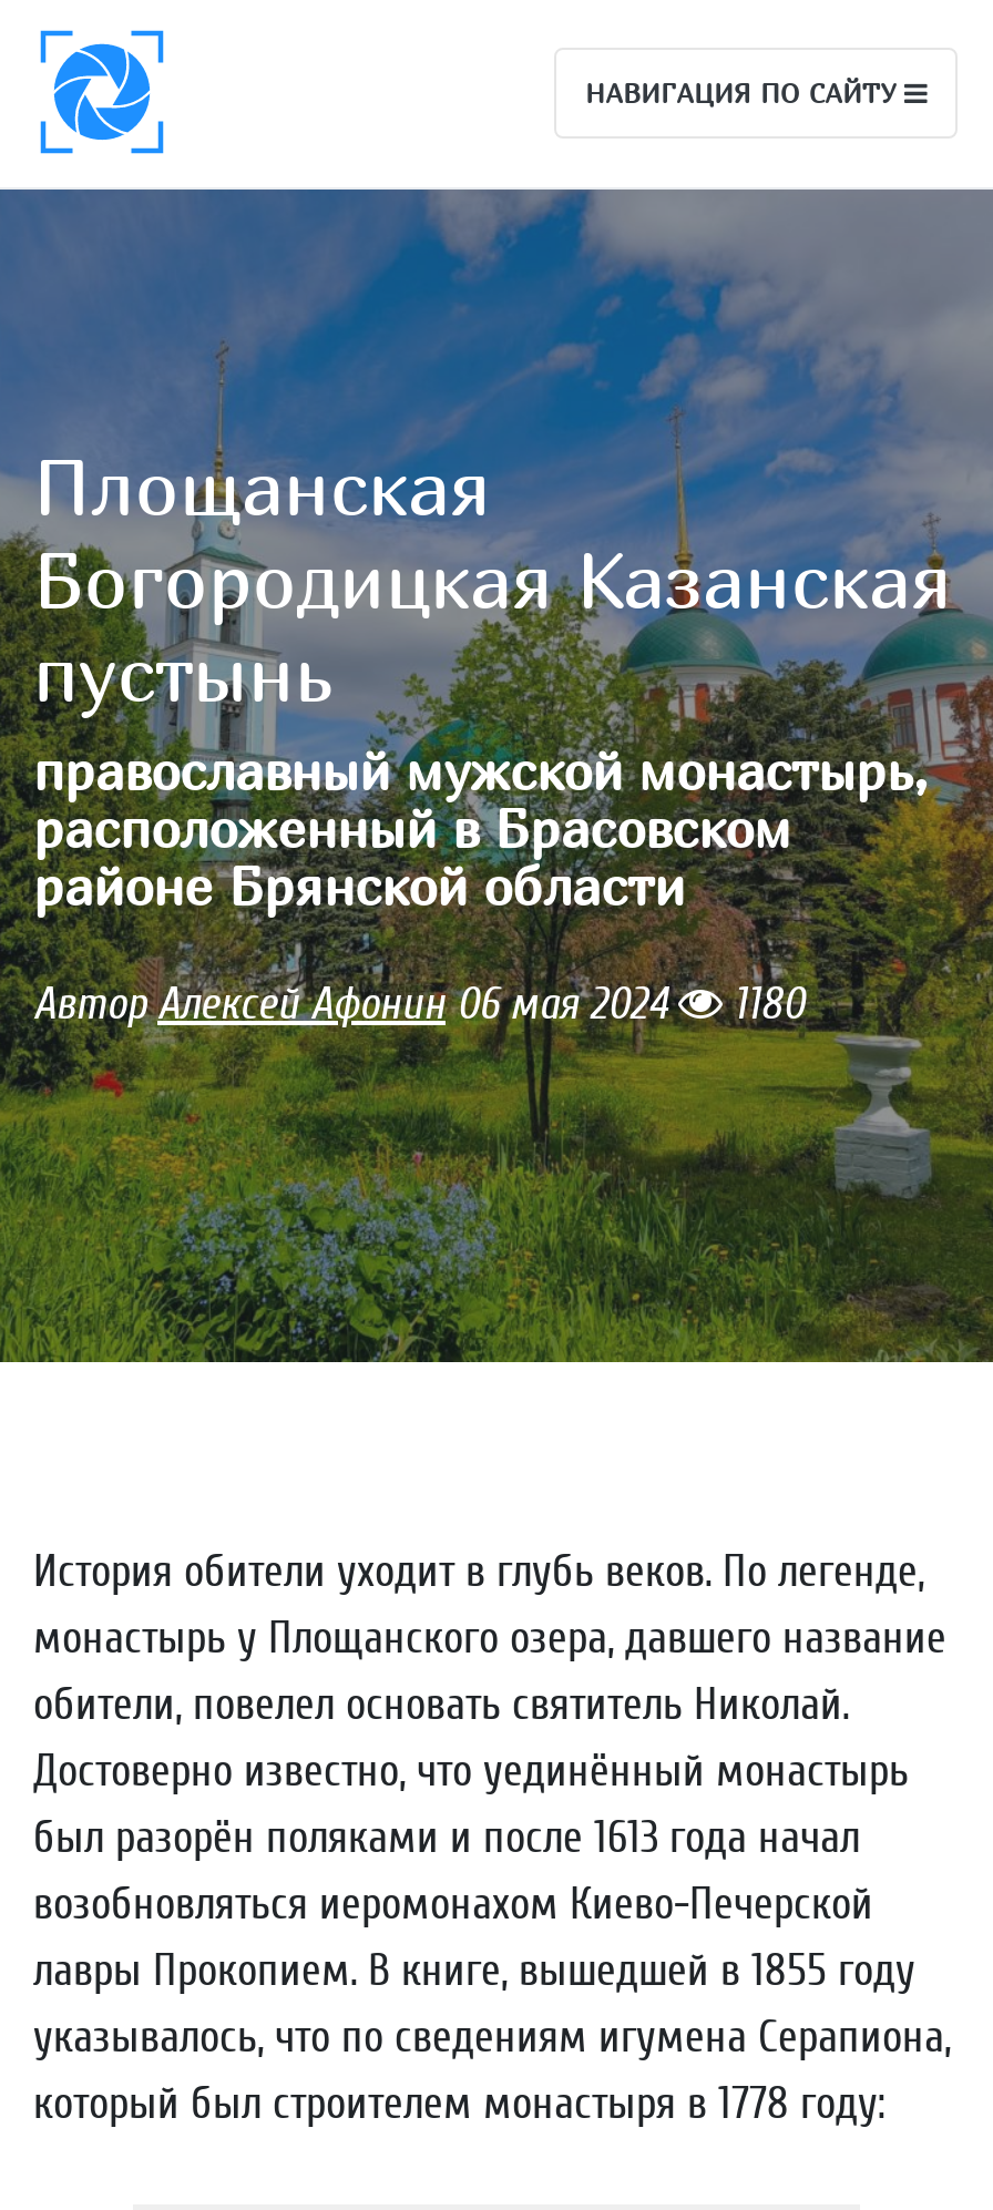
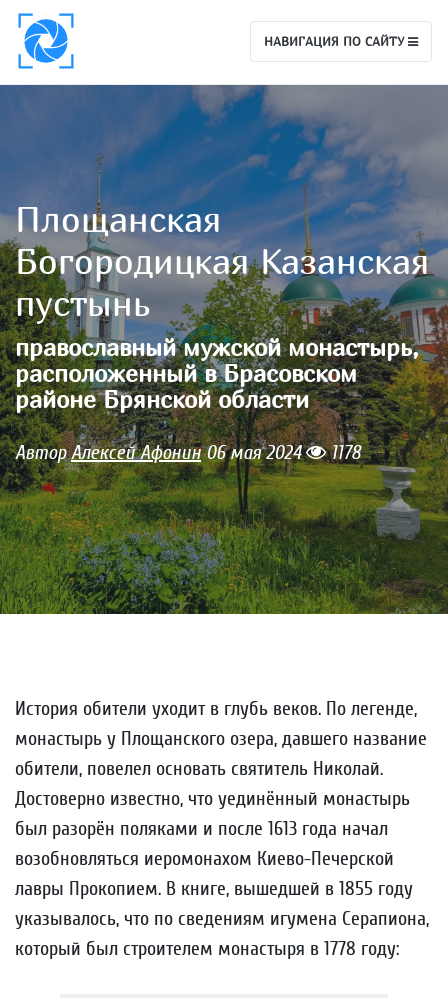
[33,979,805,1030] Автор Алексей Афонин 06 мая 2024 1180 -> [15,441,361,464] Автор Алексей Афонин 06 мая 2024 1178

